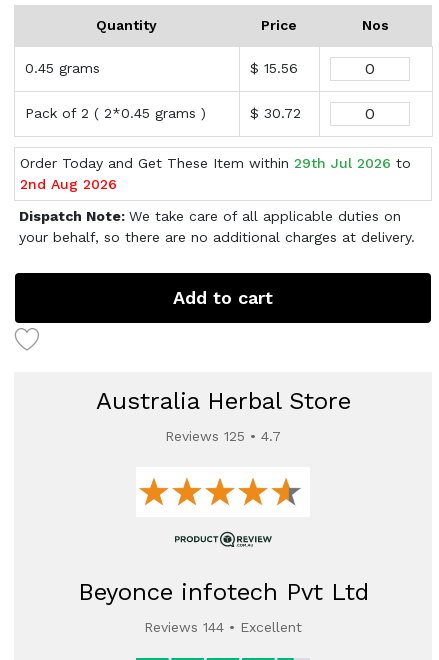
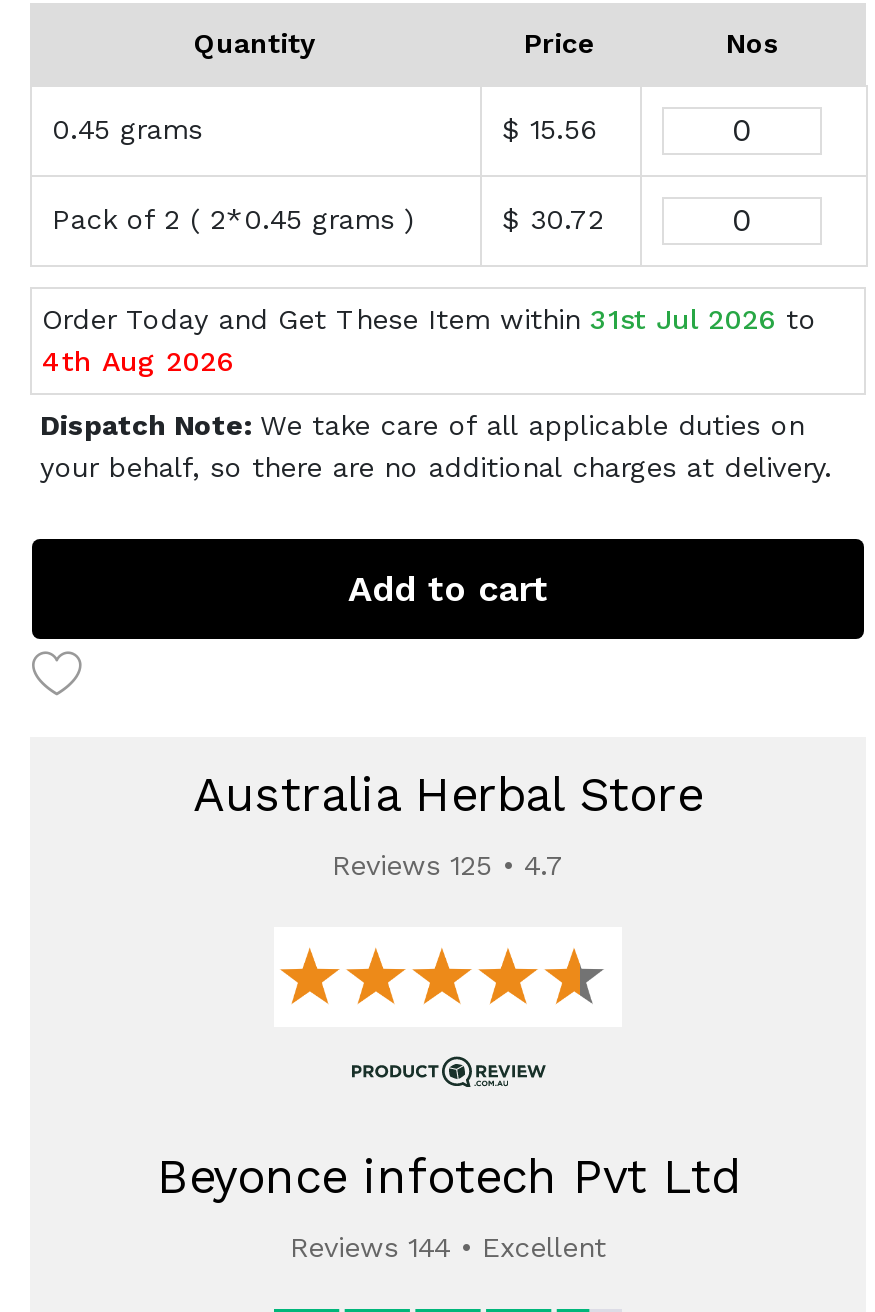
[20,155,411,171] Order Today and Get These Item within 29th Jul 2026 to -> [42,303,816,335] Order Today and Get These Item within 31st Jul 2026 to
[20,176,117,192] 2nd Aug 2026 -> [42,345,234,377] 4th Aug 2026

